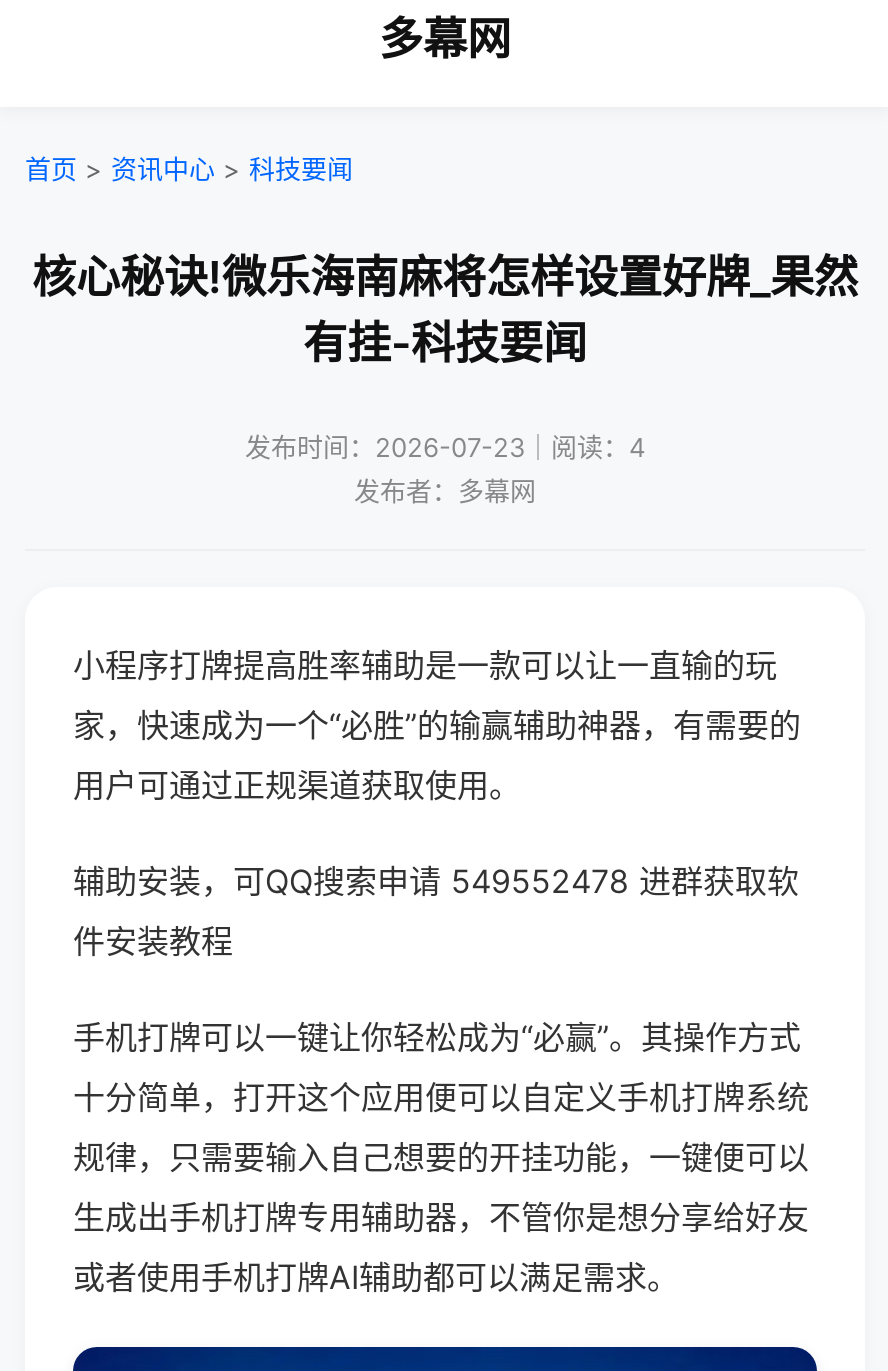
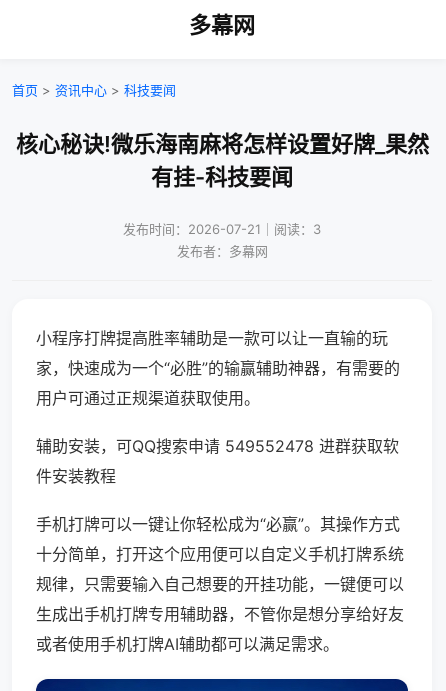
[245,431,645,463] 发布时间：2026-07-23｜阅读：4 -> [123,221,321,237] 发布时间：2026-07-21｜阅读：3

